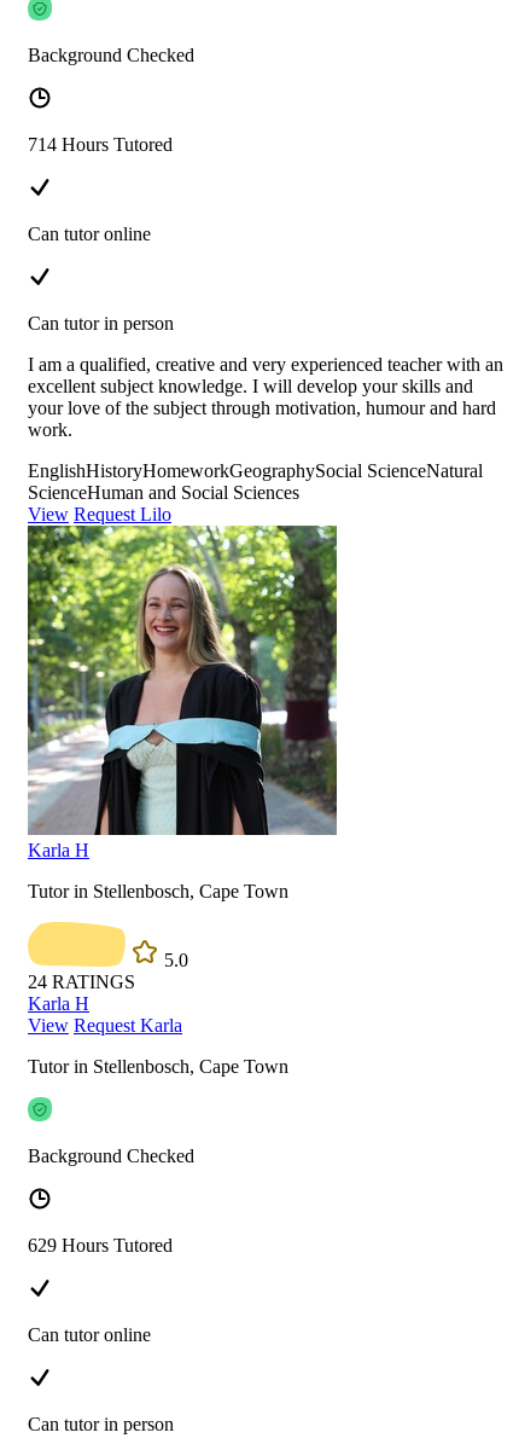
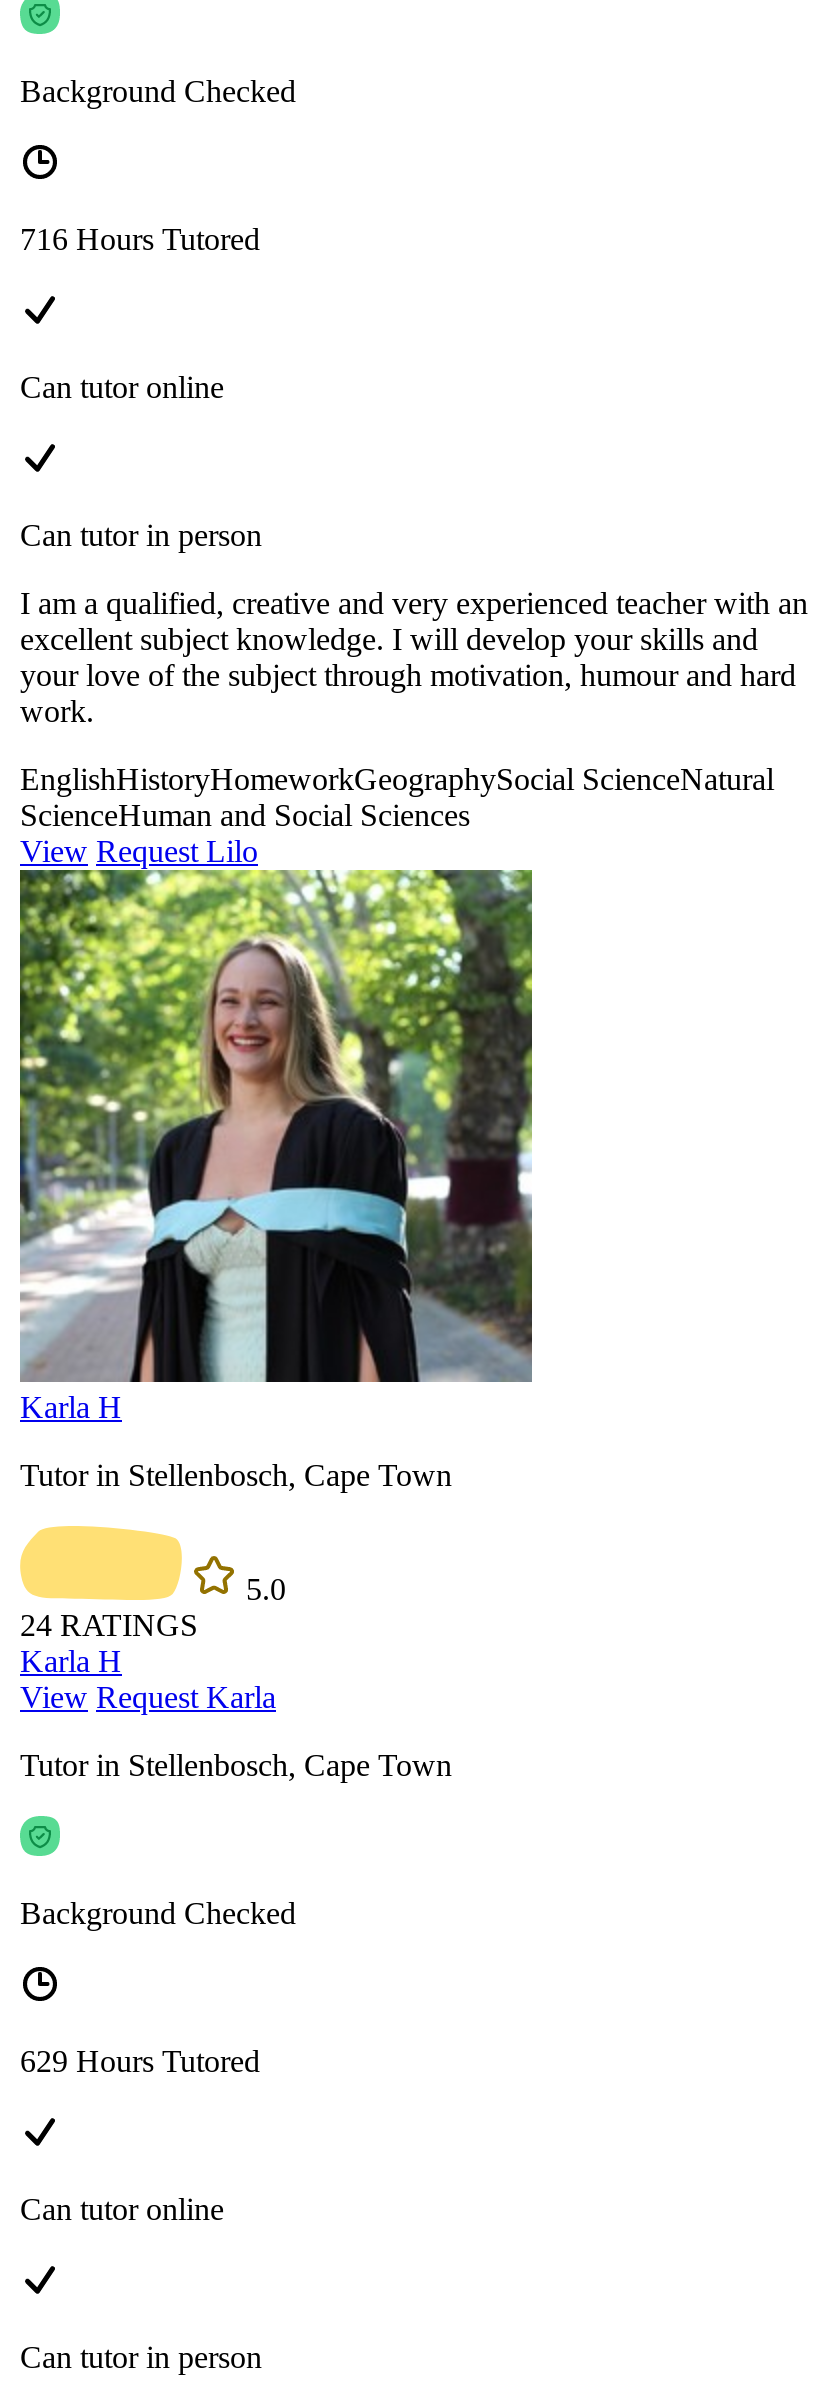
[28,134,173,154] 714 Hours Tutored -> [20,222,260,256] 716 Hours Tutored

